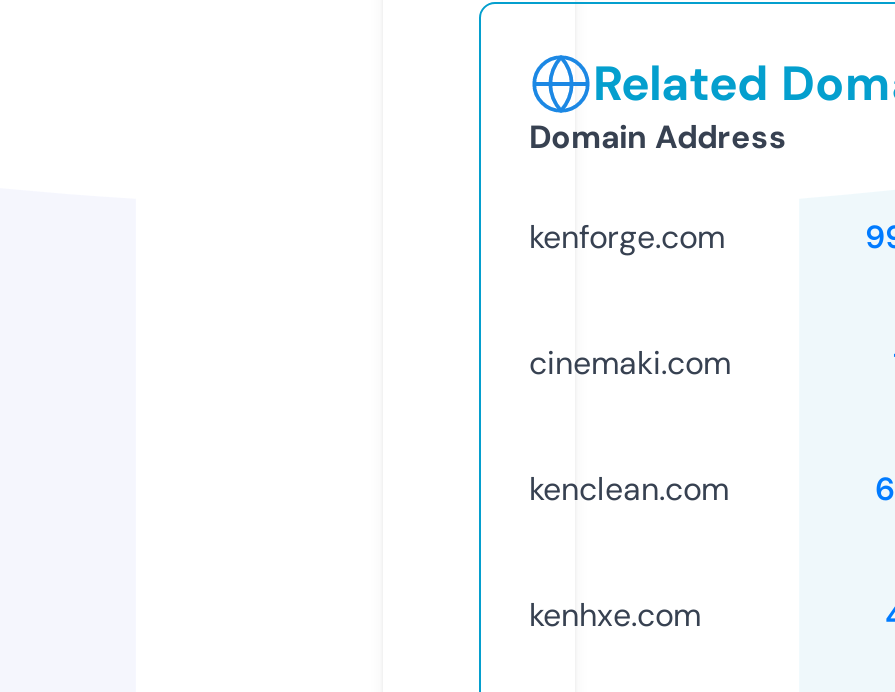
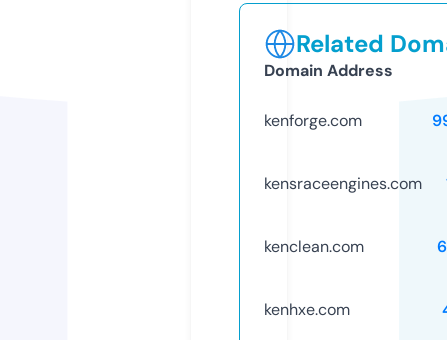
[529,342,731,384] cinemaki.com -> [264,173,422,194] kensraceengines.com

